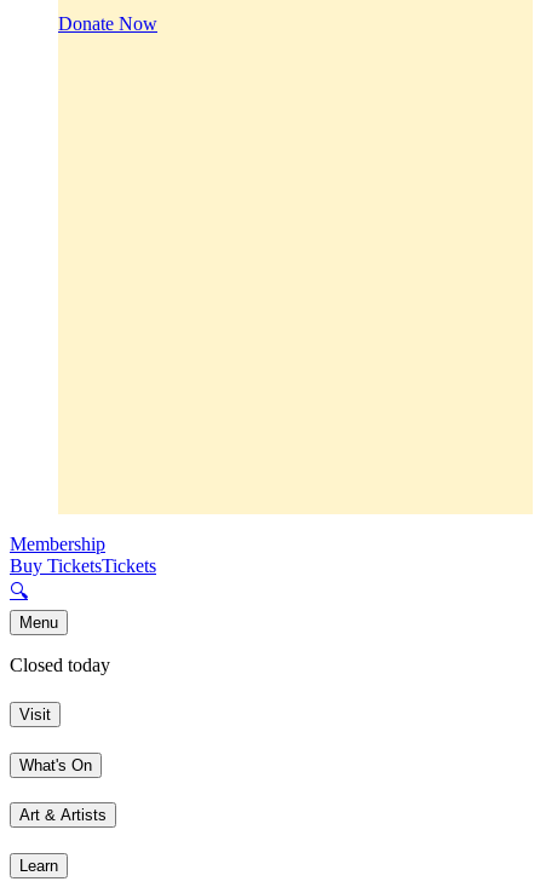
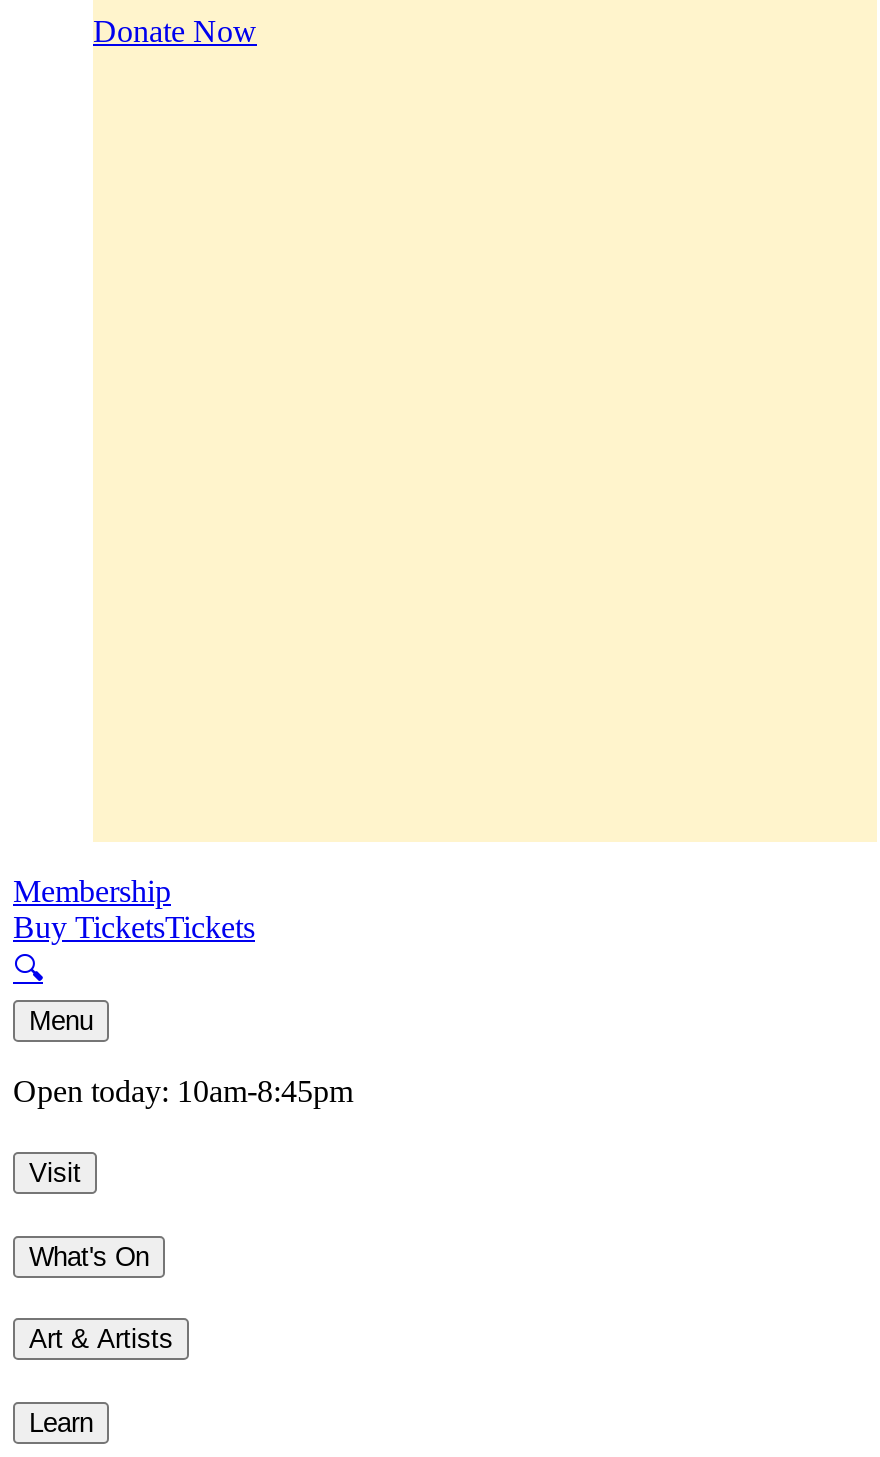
[10,655,110,676] Closed today -> [13,1075,353,1109] Open today: 10am-8:45pm

